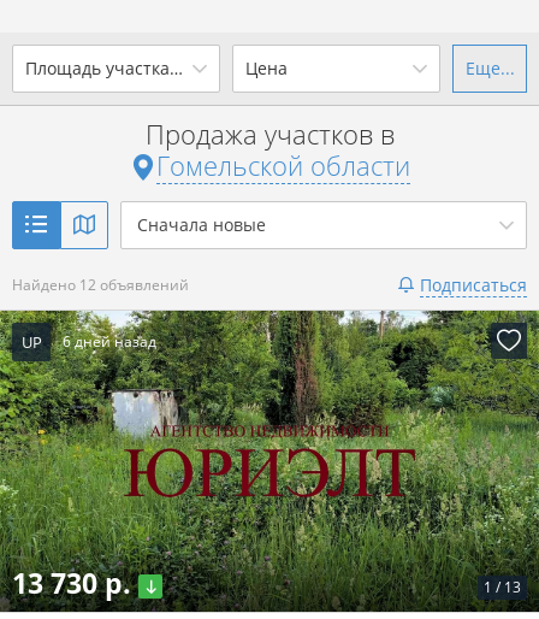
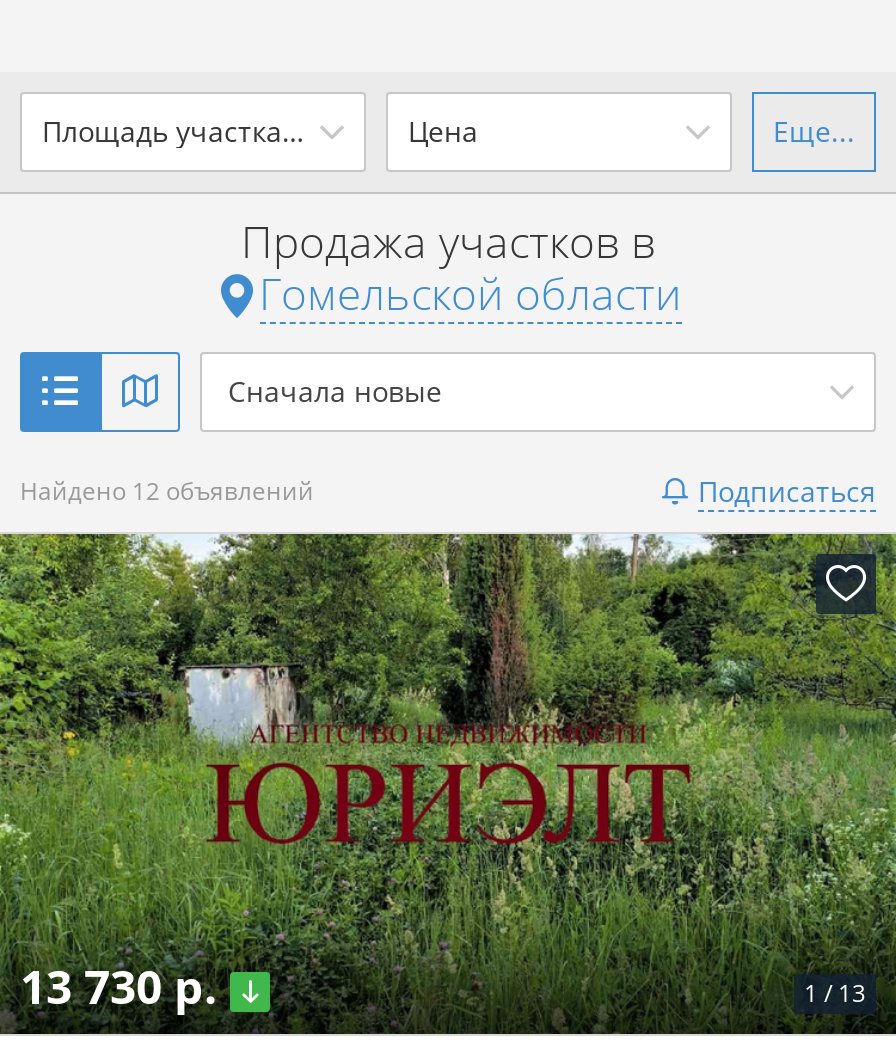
[21,331,156,352] UP | 6 дней назад -> none

